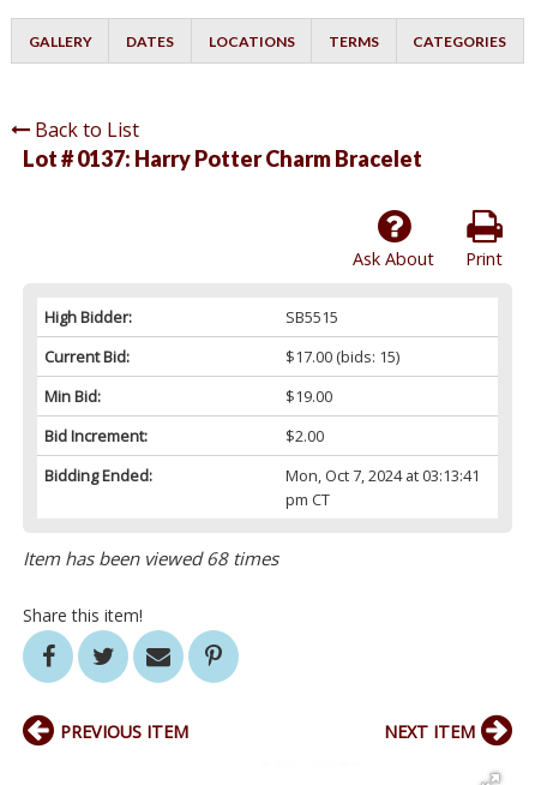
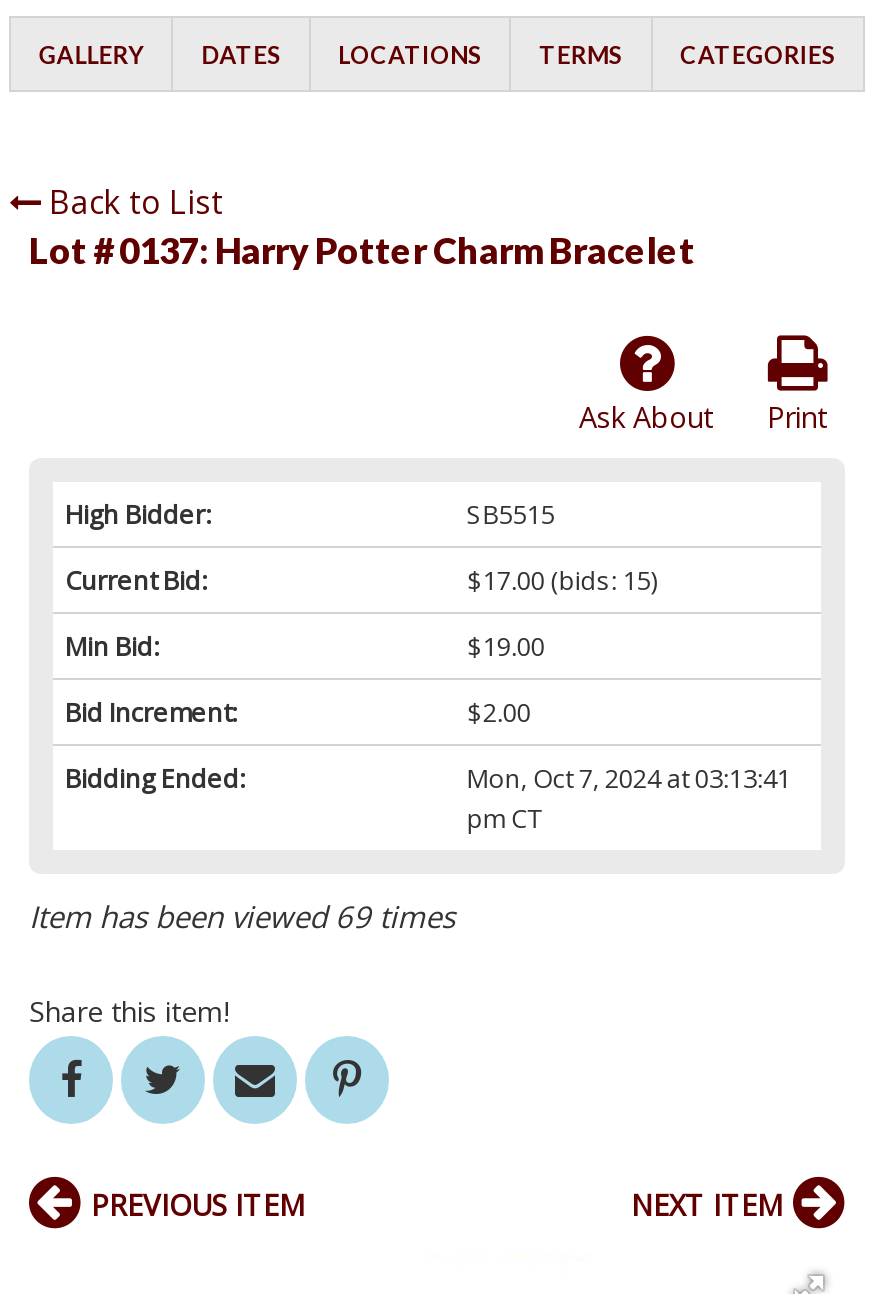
[23,546,278,570] Item has been viewed 68 times -> [29,896,455,936] Item has been viewed 69 times

